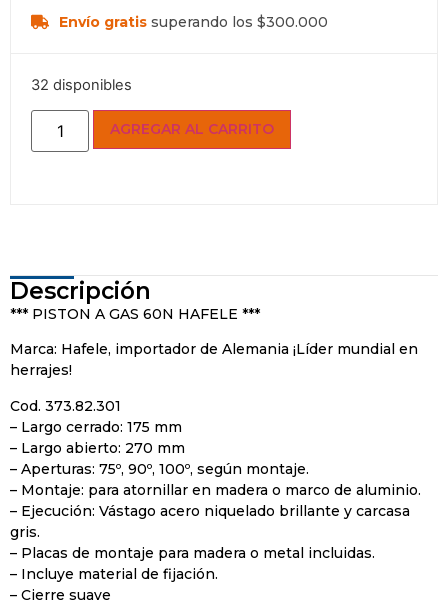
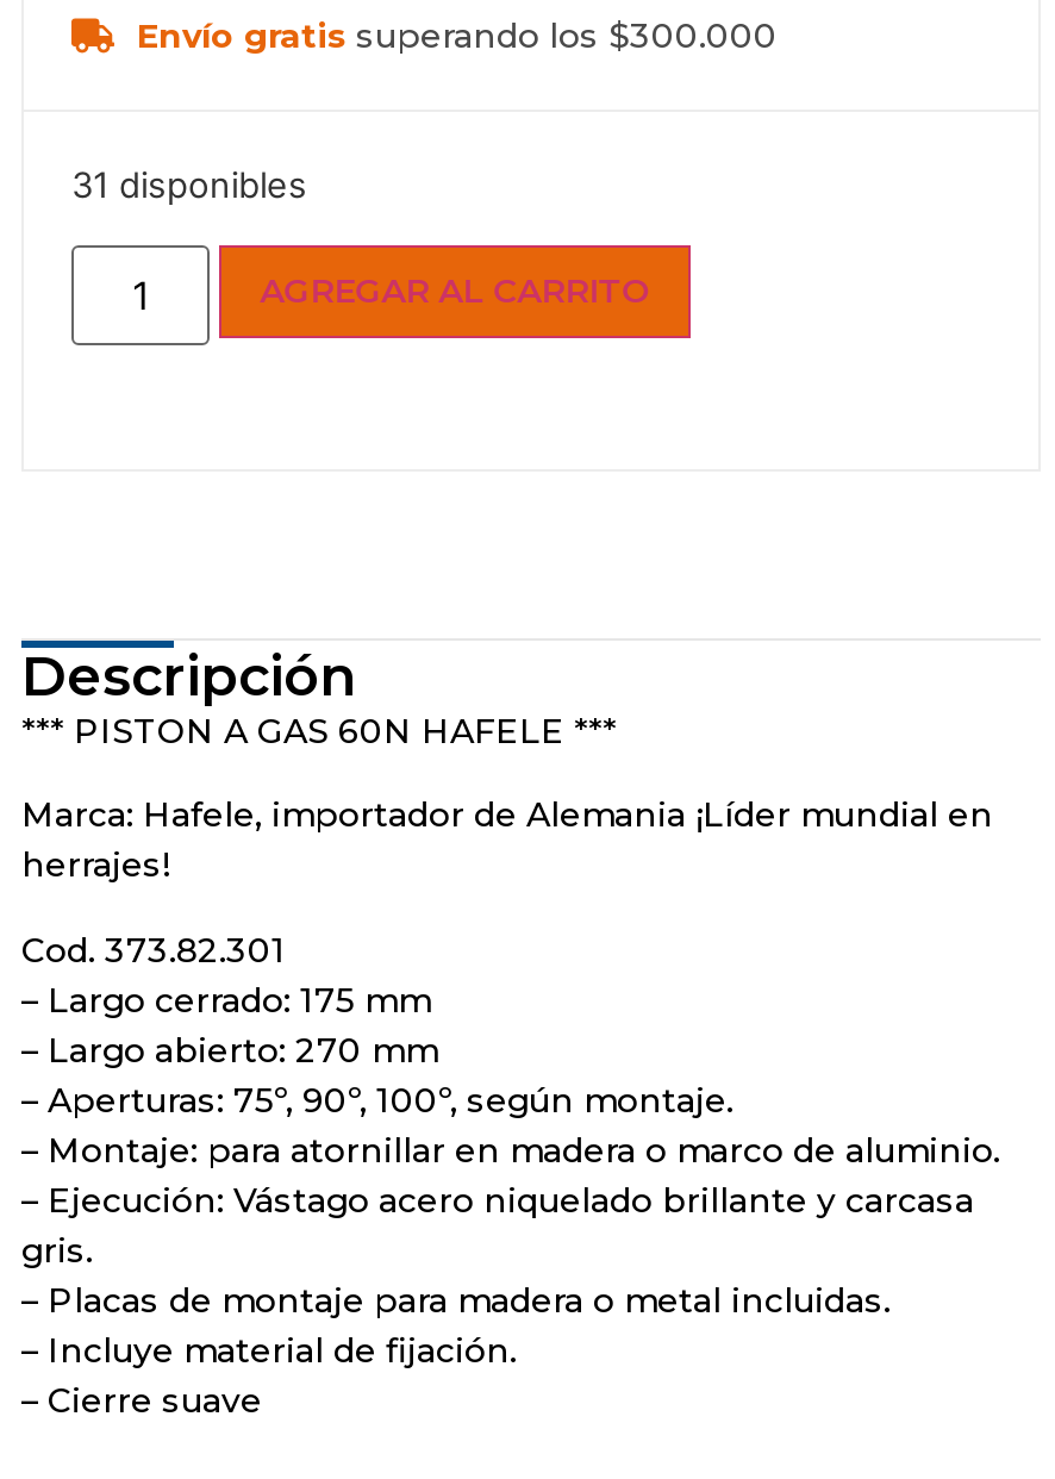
[31,75,132,93] 32 disponibles -> [71,163,307,206] 31 disponibles

